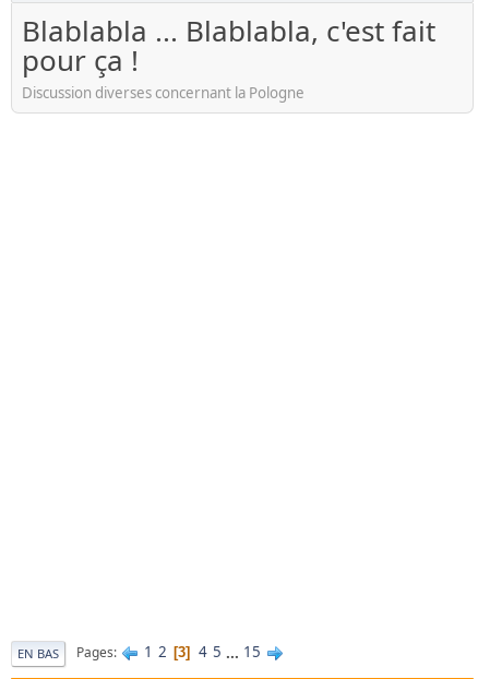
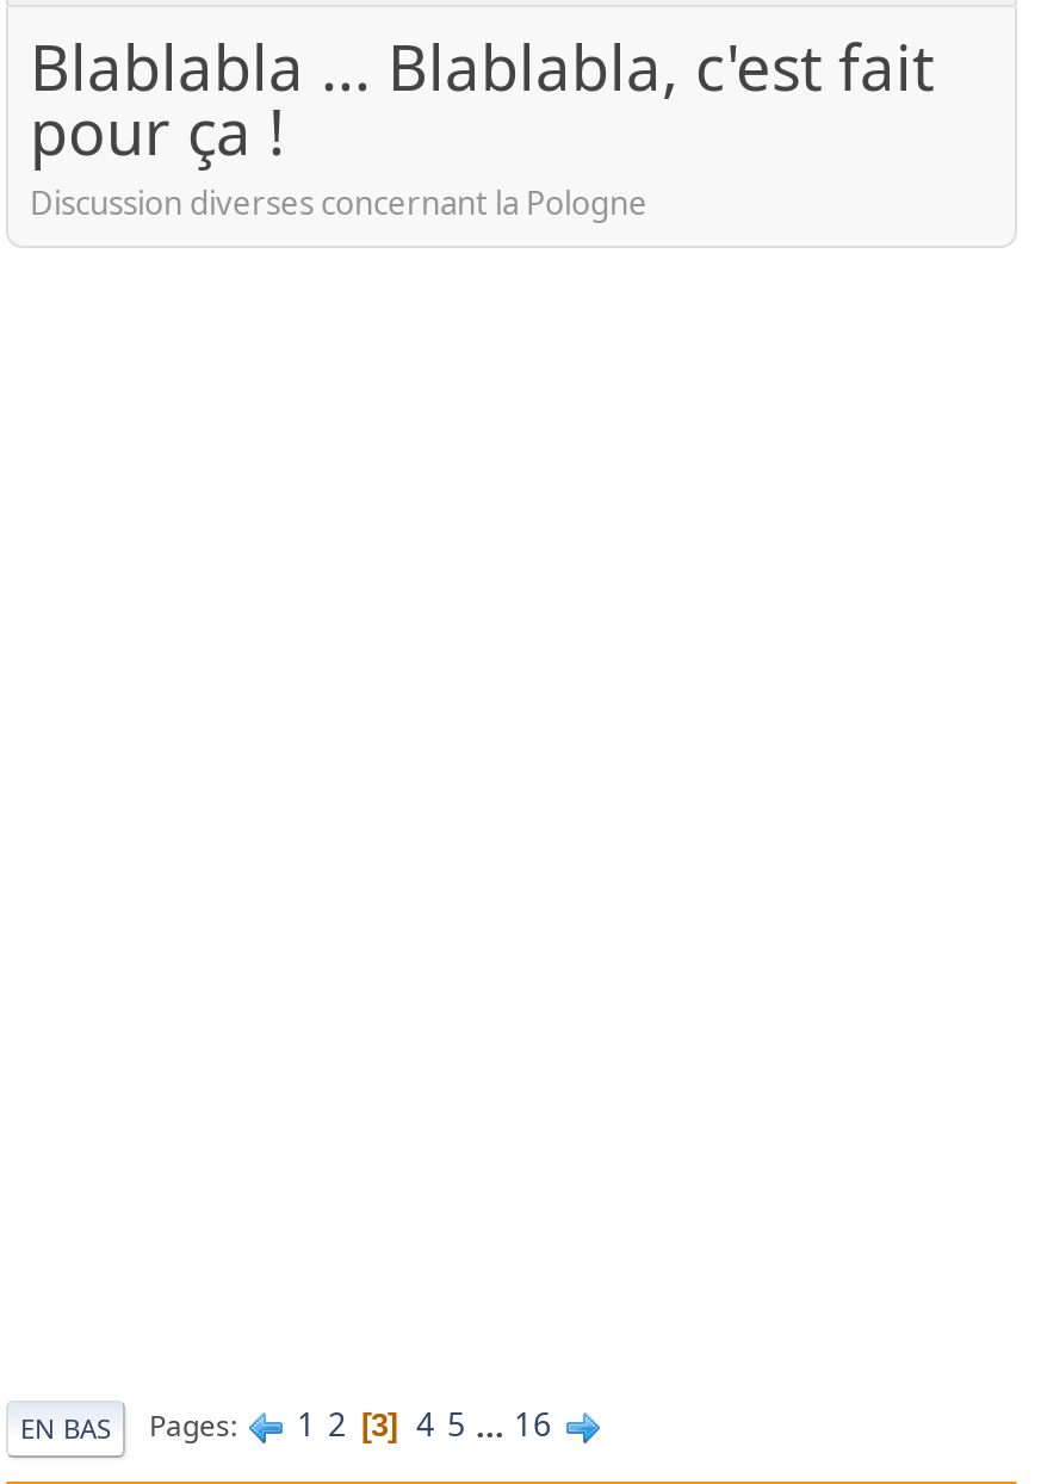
[17,642,261,662] EN BAS Pages 1 2 3 4 5 ... 15 -> [20,1404,552,1447] EN BAS Pages 1 2 3 4 5 ... 16

